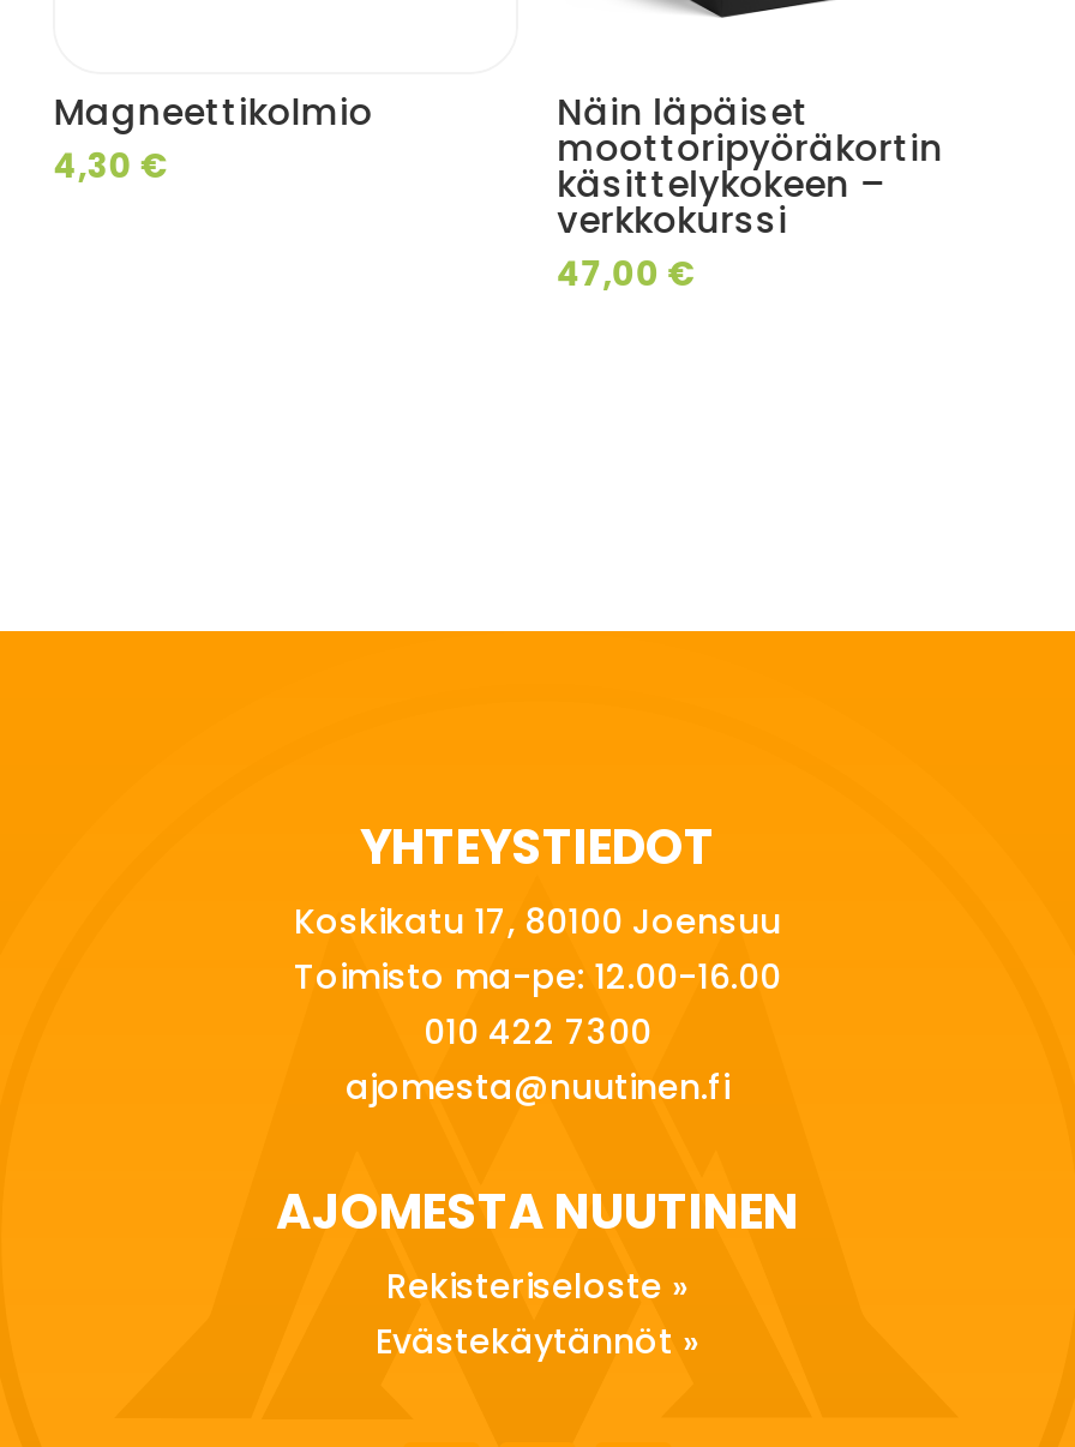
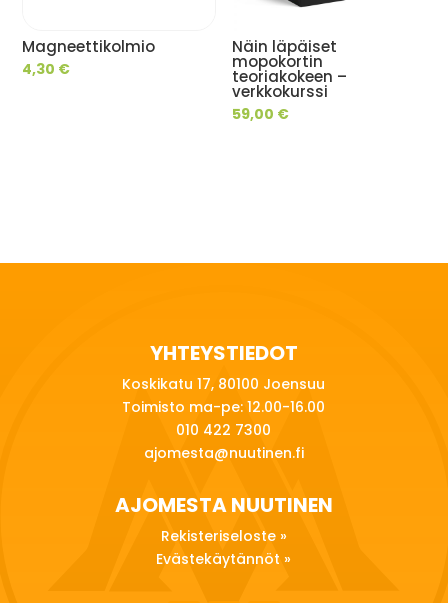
[557,122,943,209] moottoripyöräkortin | käsittelykokeen – -> [232,51,347,87] mopokortin | teoriakokeen –
[557,251,696,299] 47,00 € -> [232,104,289,124] 59,00 €

